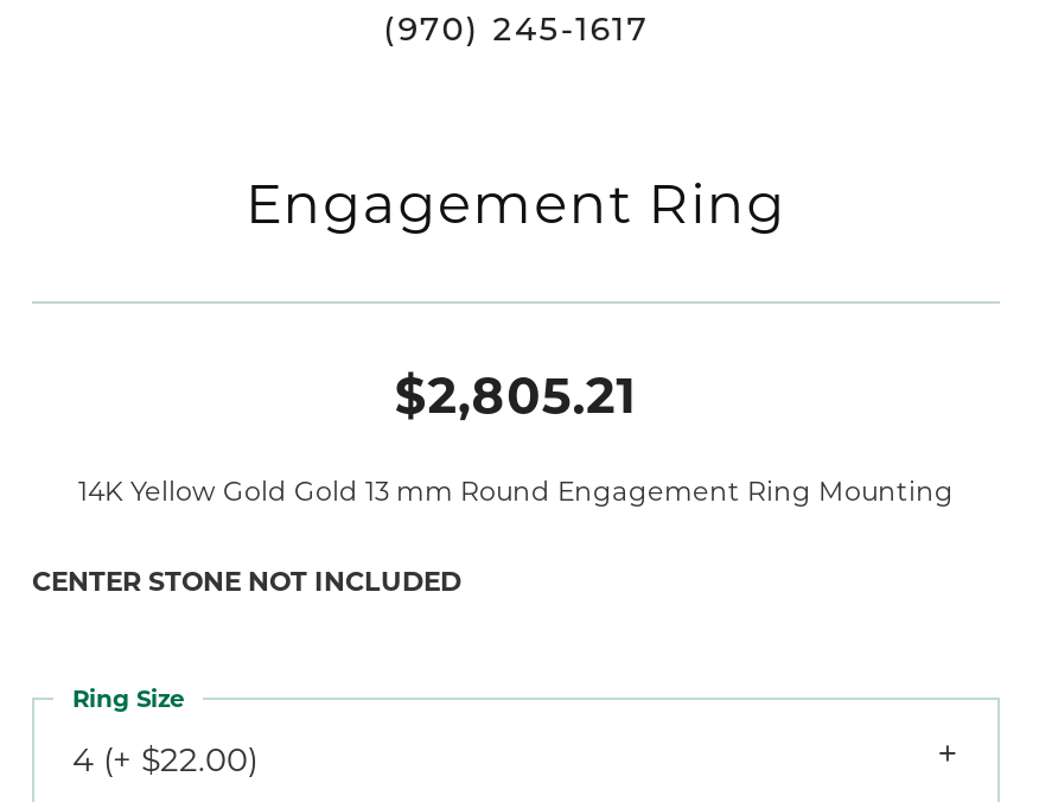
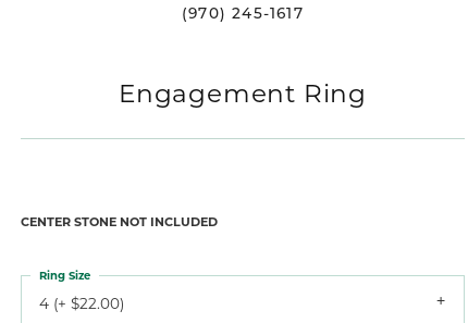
[78,360,954,507] $2,805.21 | 14K Yellow Gold Gold 13 mm Round Engagement Ring Mounting -> none

